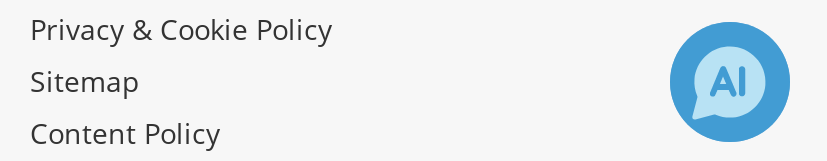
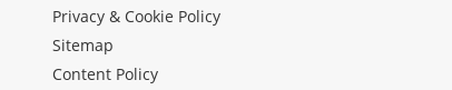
[668,20,792,144] [image] -> none

